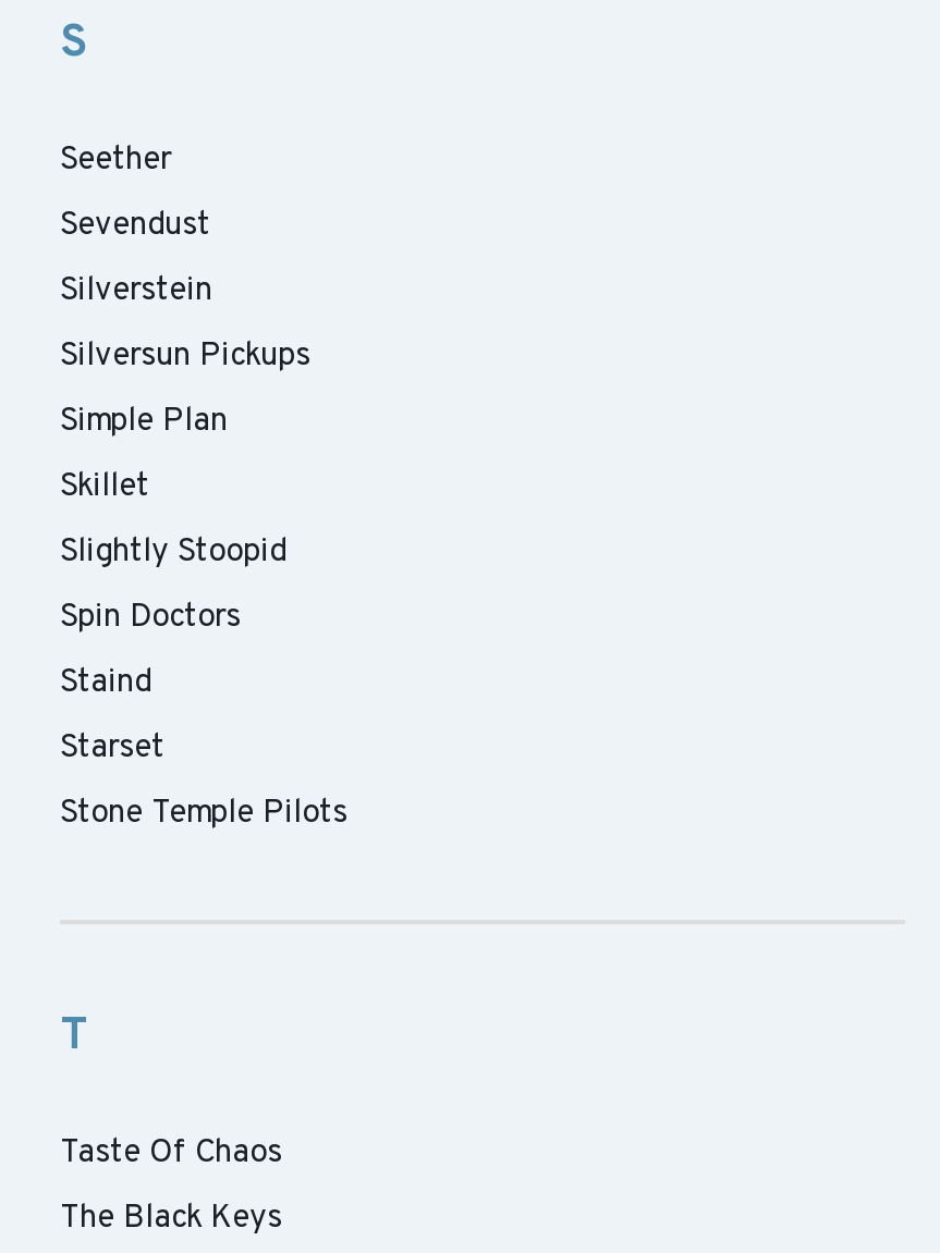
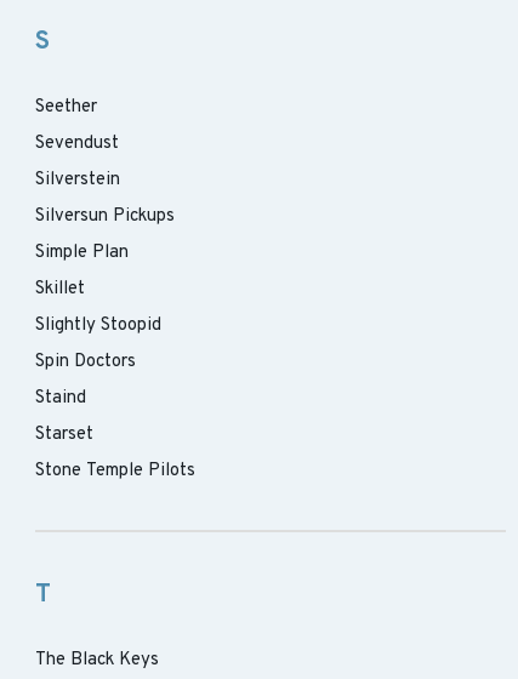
[60,1133,282,1175] Taste Of Chaos -> none

